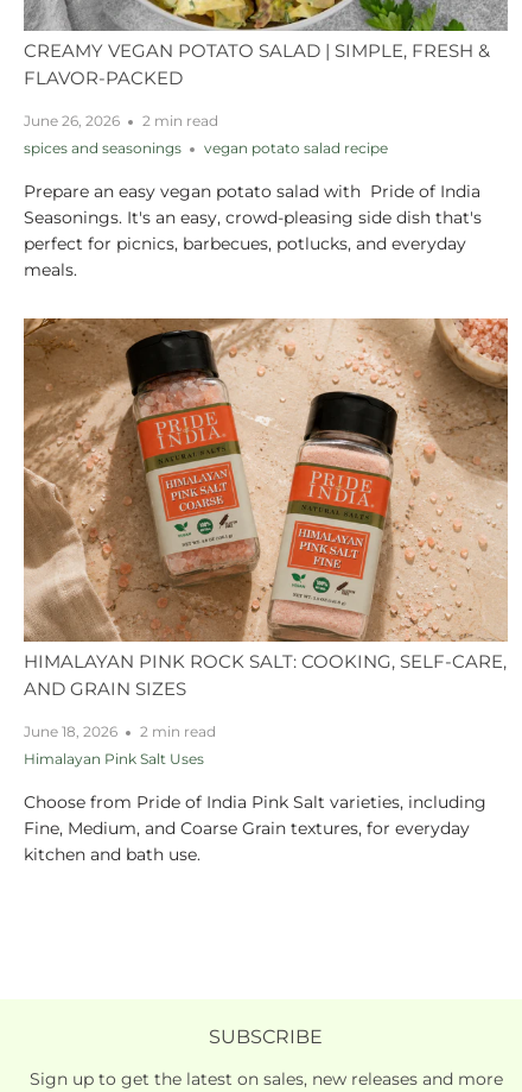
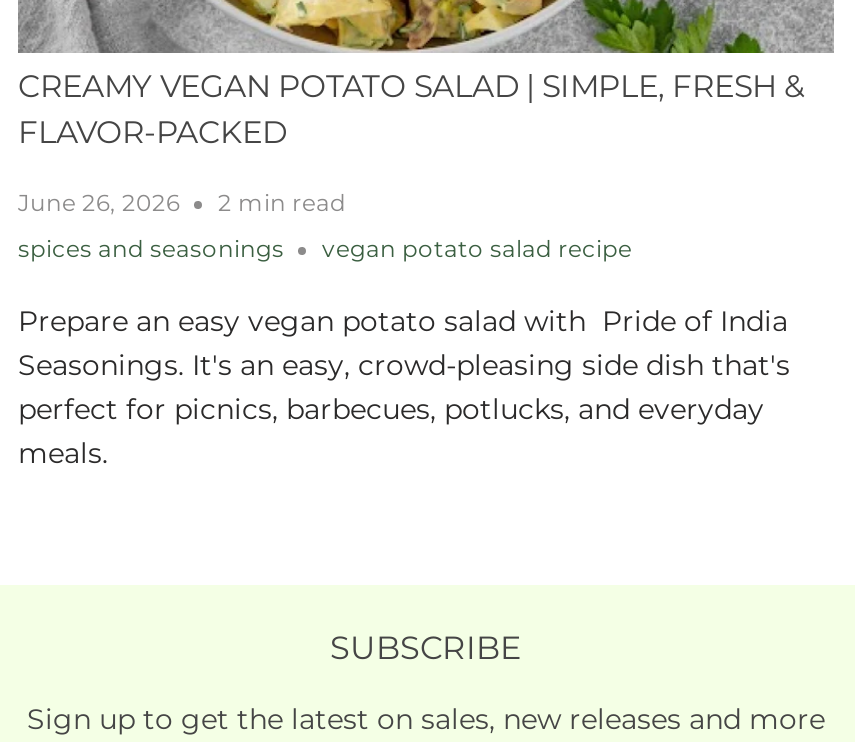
[23,317,509,864] [image] | HIMALAYAN PINK ROCK SALT: COOKING, SELF-CARE, | AND GRAIN SIZES | June 18, 2026 | 2 min read | Himalayan Pink Salt Uses | Choose from Pride of India Pink Salt varieties, including | Fine, Medium, and Coarse Grain textures, for everyday | kitchen and bath use. -> none

